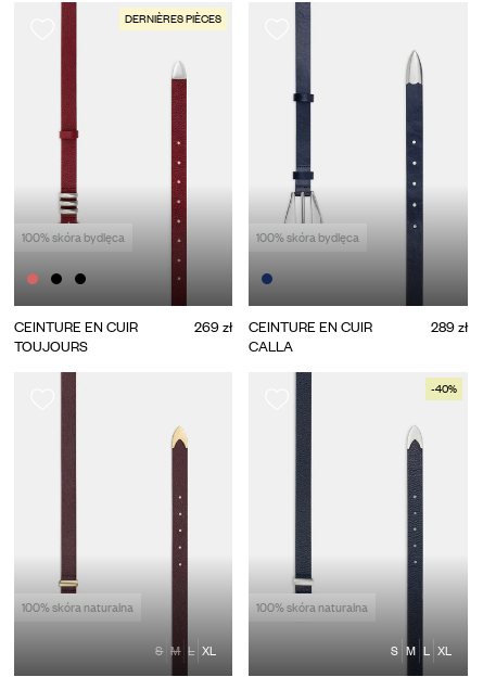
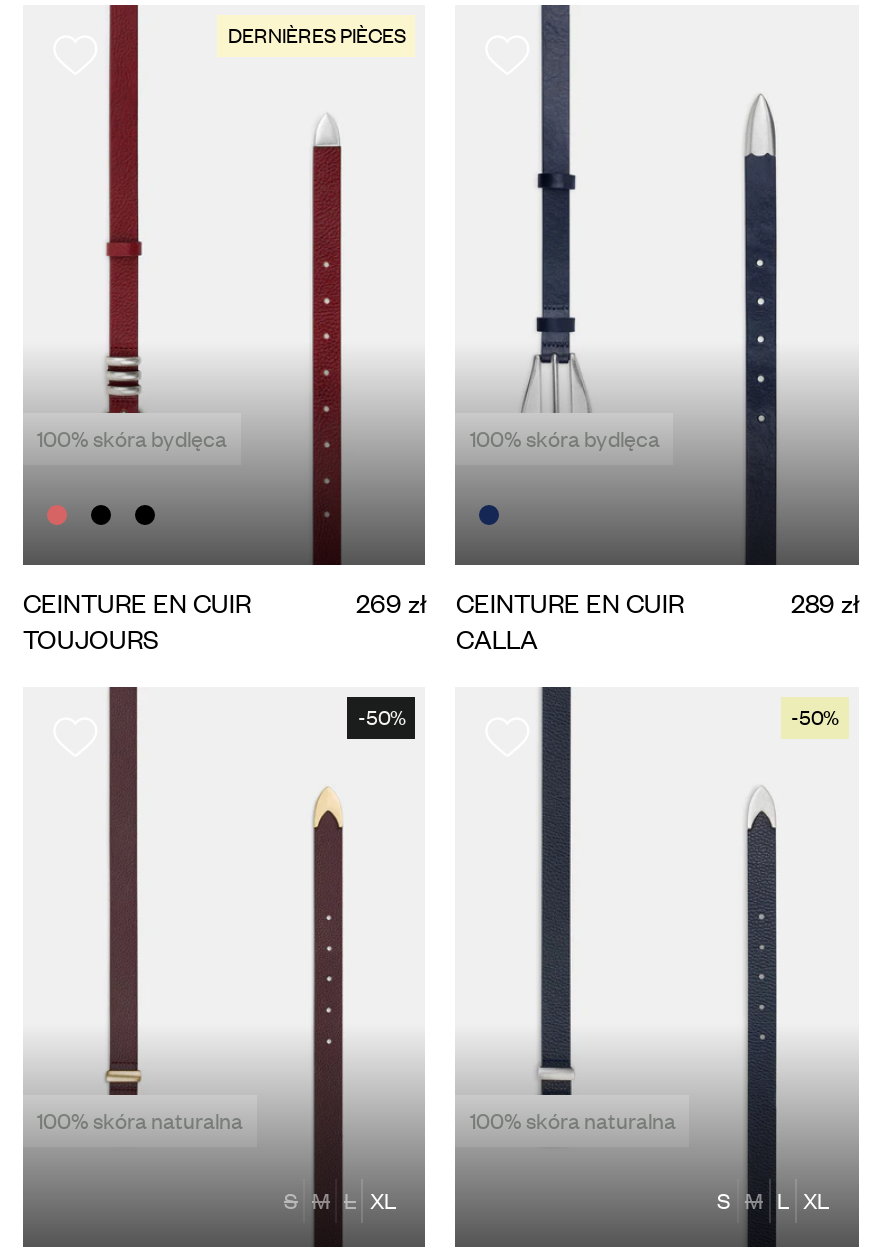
none -> [358,703,406,733] -50%
[431,381,457,397] -40% -> [791,703,839,733] -50%

